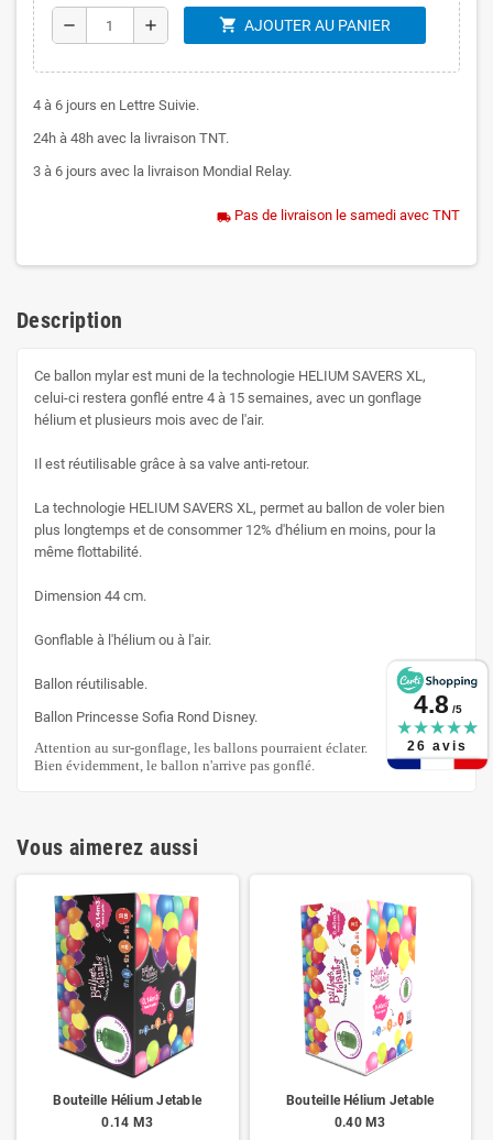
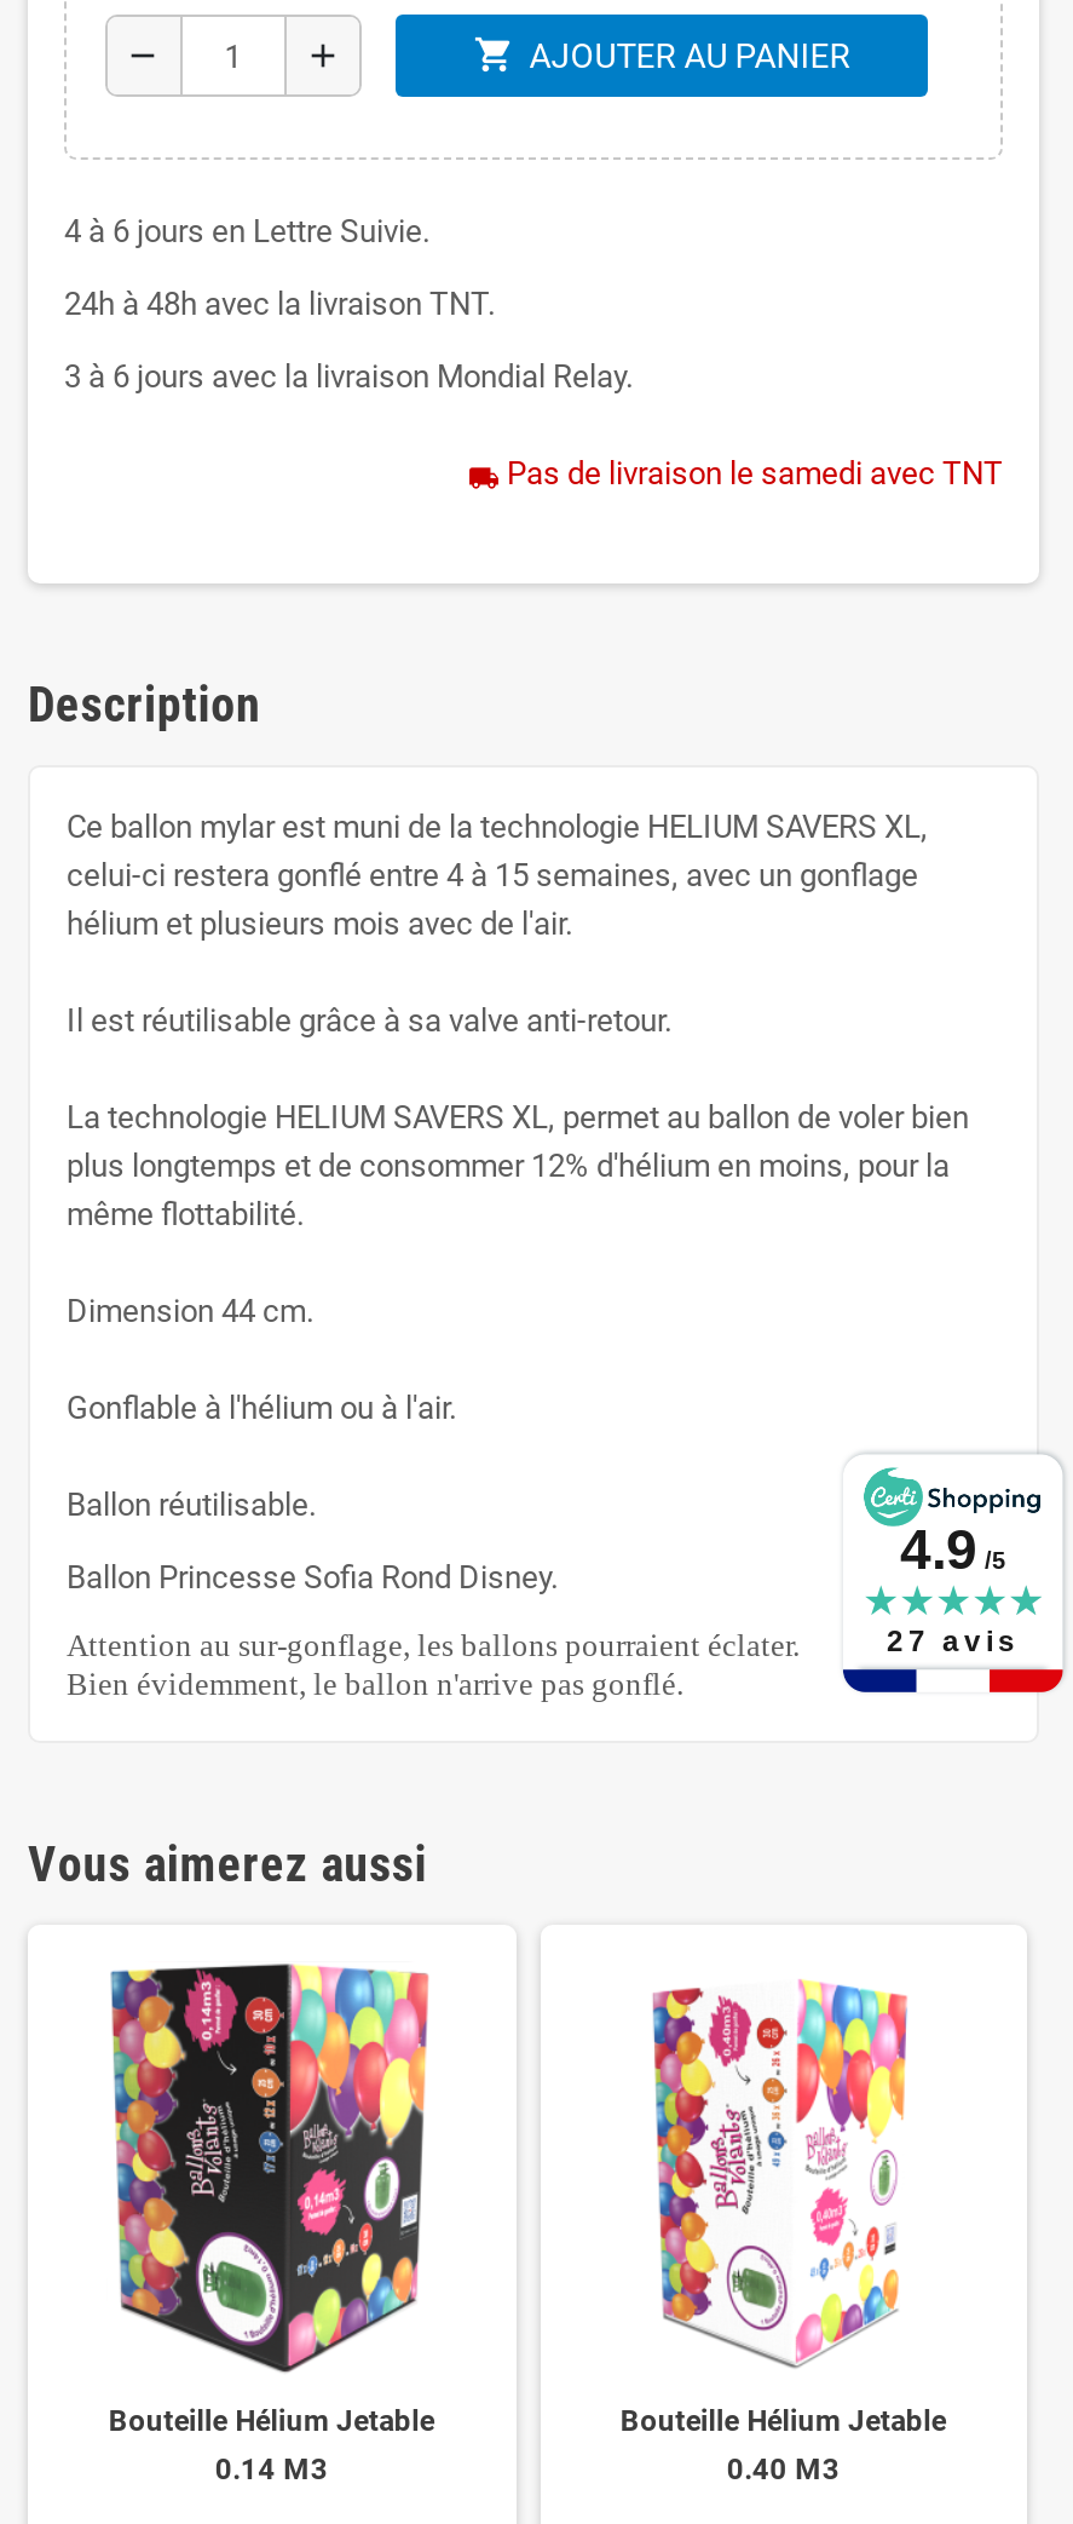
[413,690,462,719] 4.8 /5 -> [900,1518,1006,1581] 4.9 /5
[407,738,468,754] 26 avis -> [887,1625,1020,1658] 27 avis

